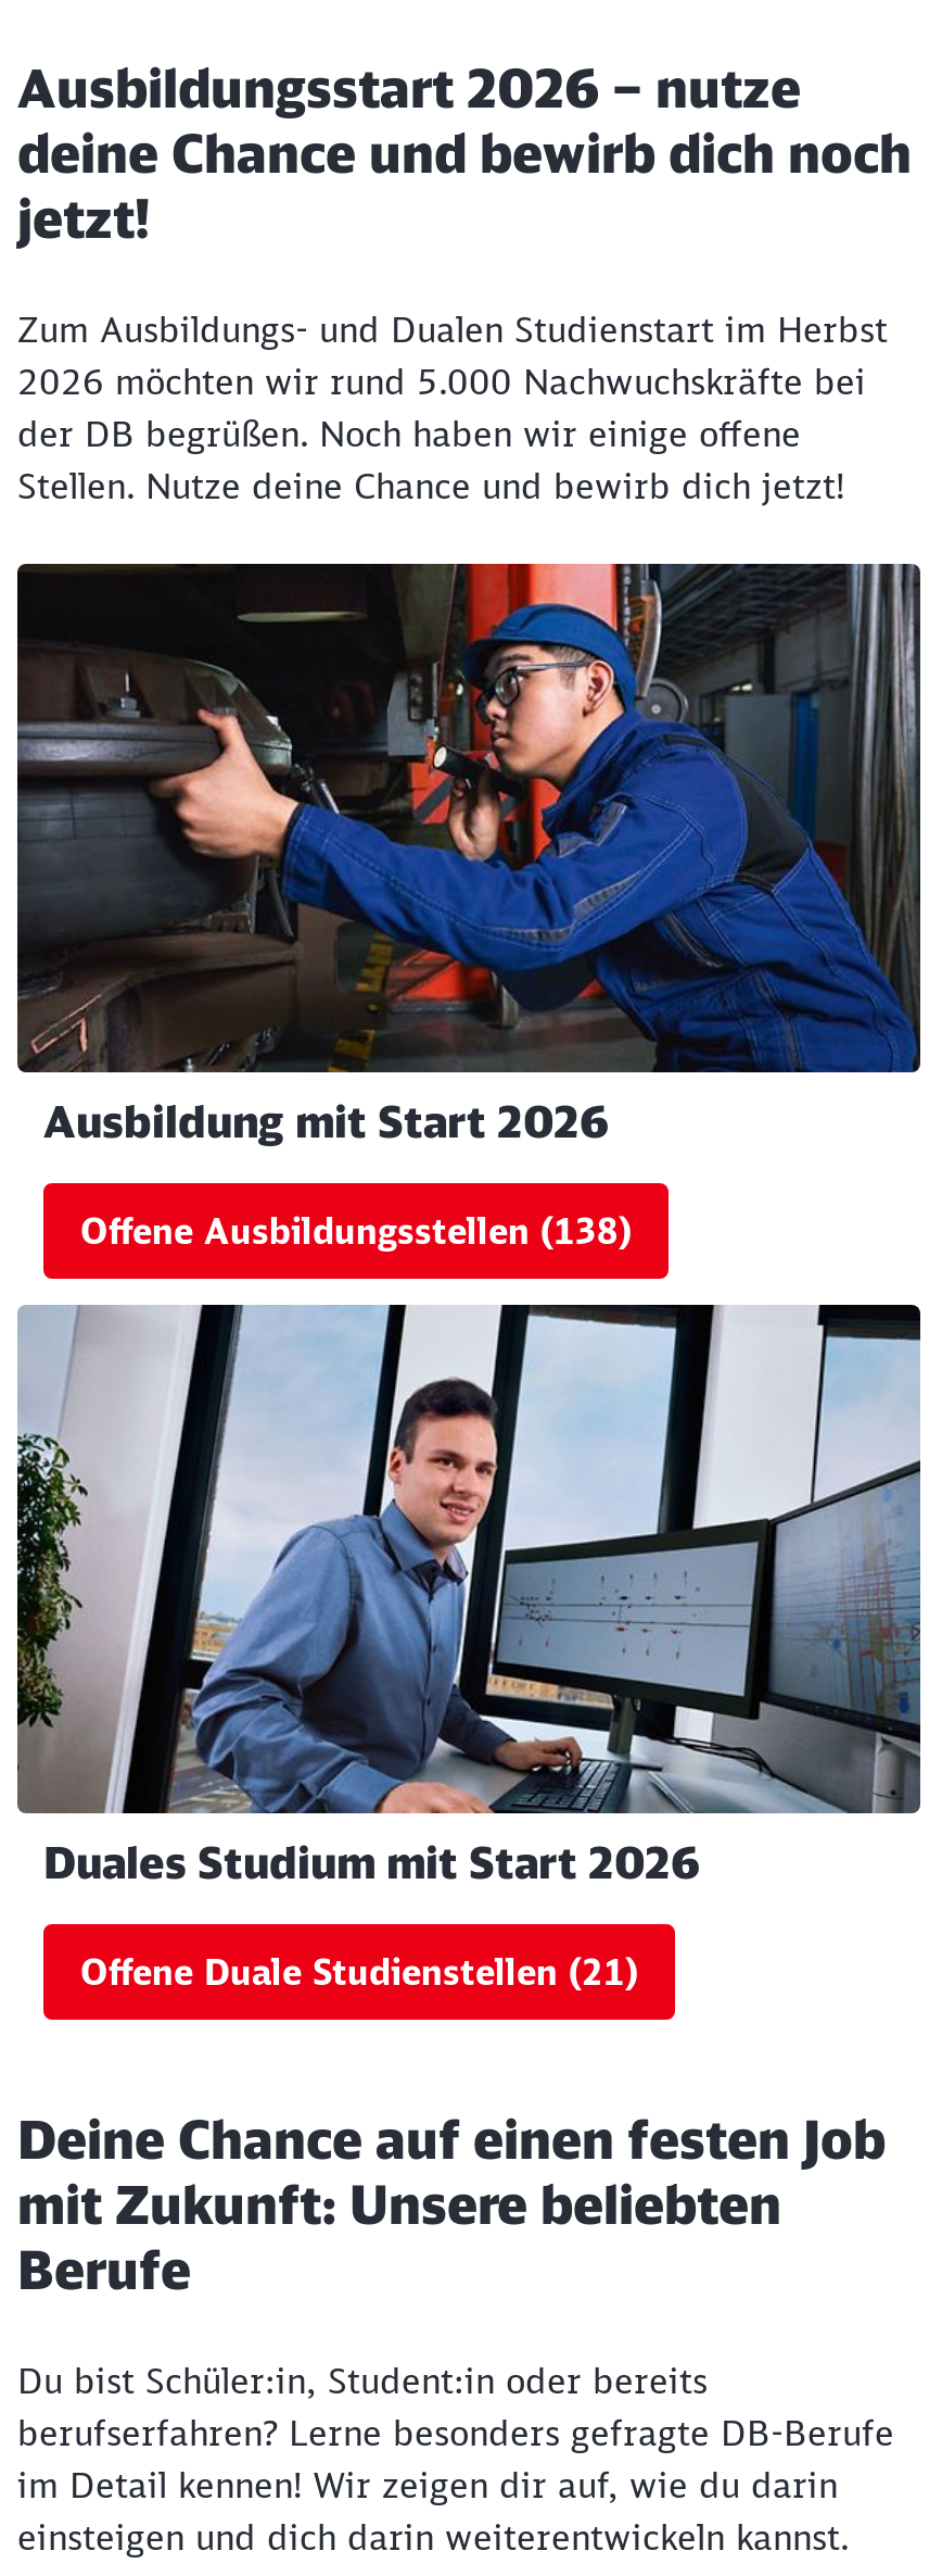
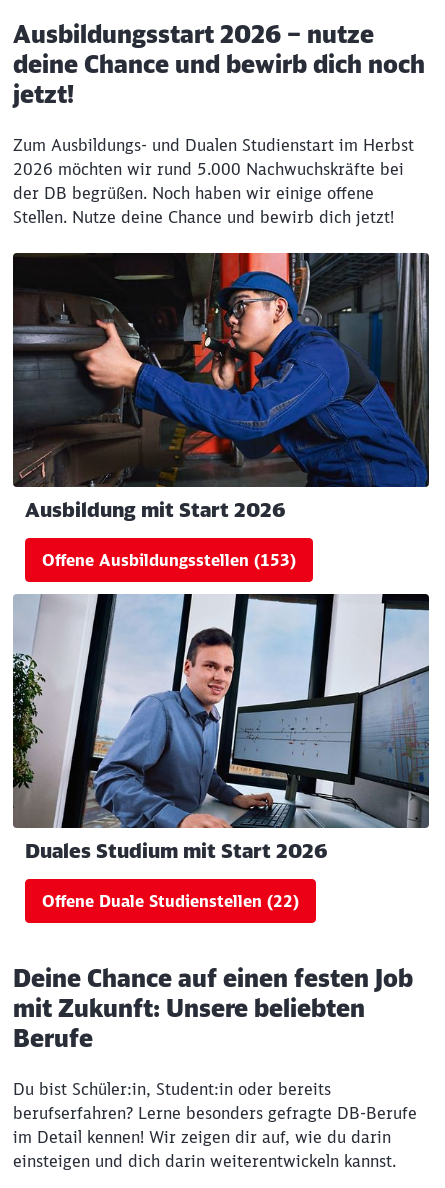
[80,1210,632,1253] Offene Ausbildungsstellen (138) -> [42,550,296,570] Offene Ausbildungsstellen (153)
[80,1951,638,1994] Offene Duale Studienstellen (21) -> [42,891,299,911] Offene Duale Studienstellen (22)

